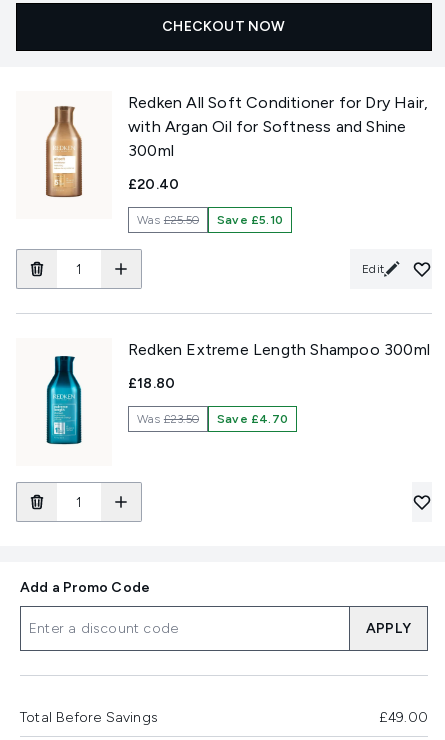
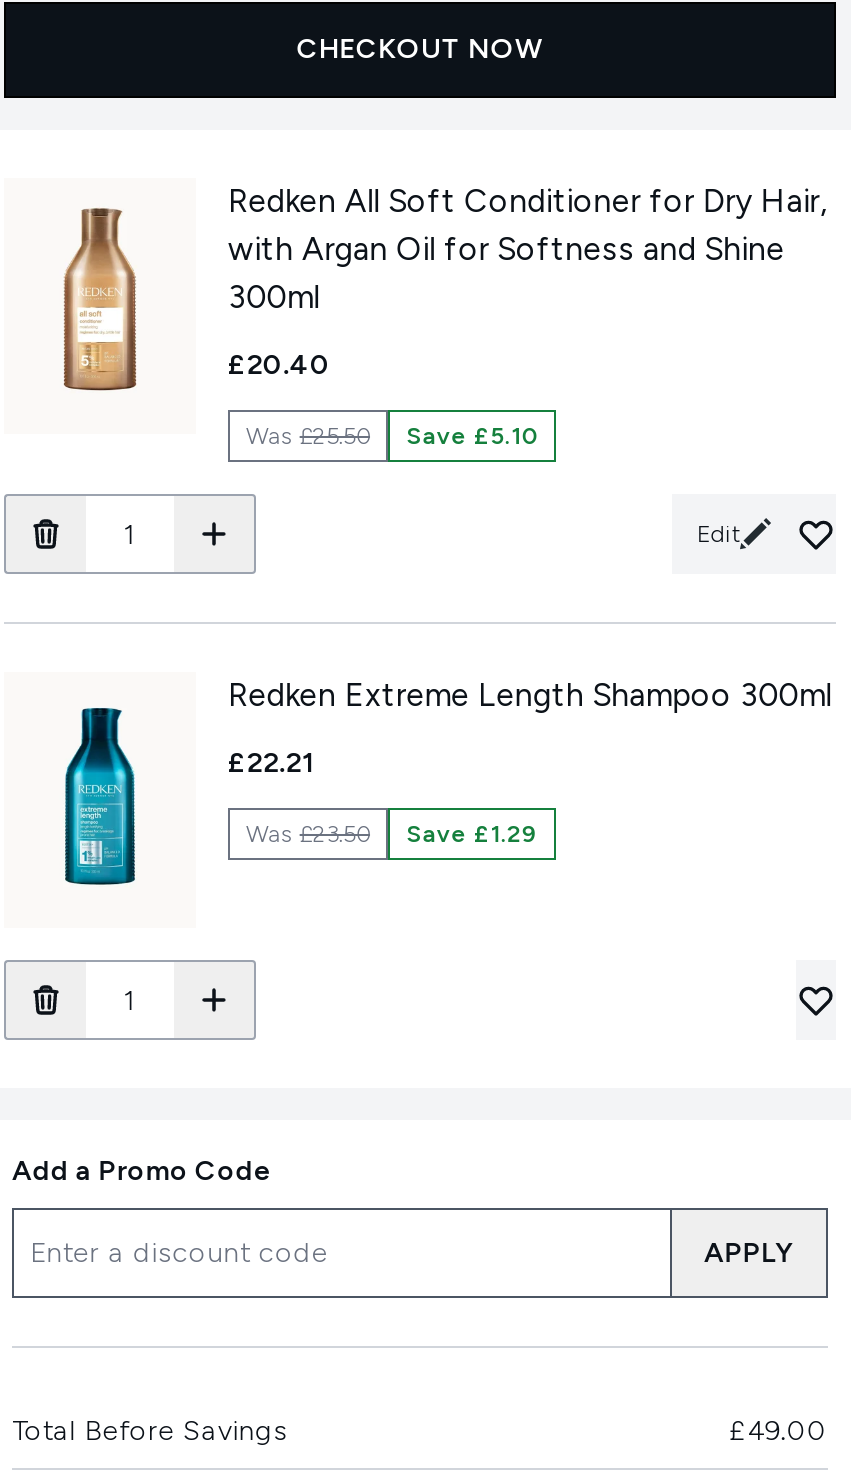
[128,375,175,392] £18.80 -> [228,746,314,780] £22.21
[137,412,288,426] Was £23.50 Save £4.70 -> [246,820,538,848] Was £23.50 Save £1.29

